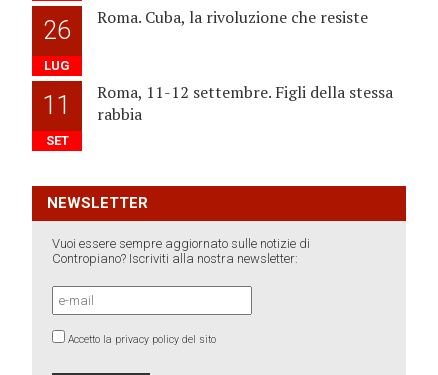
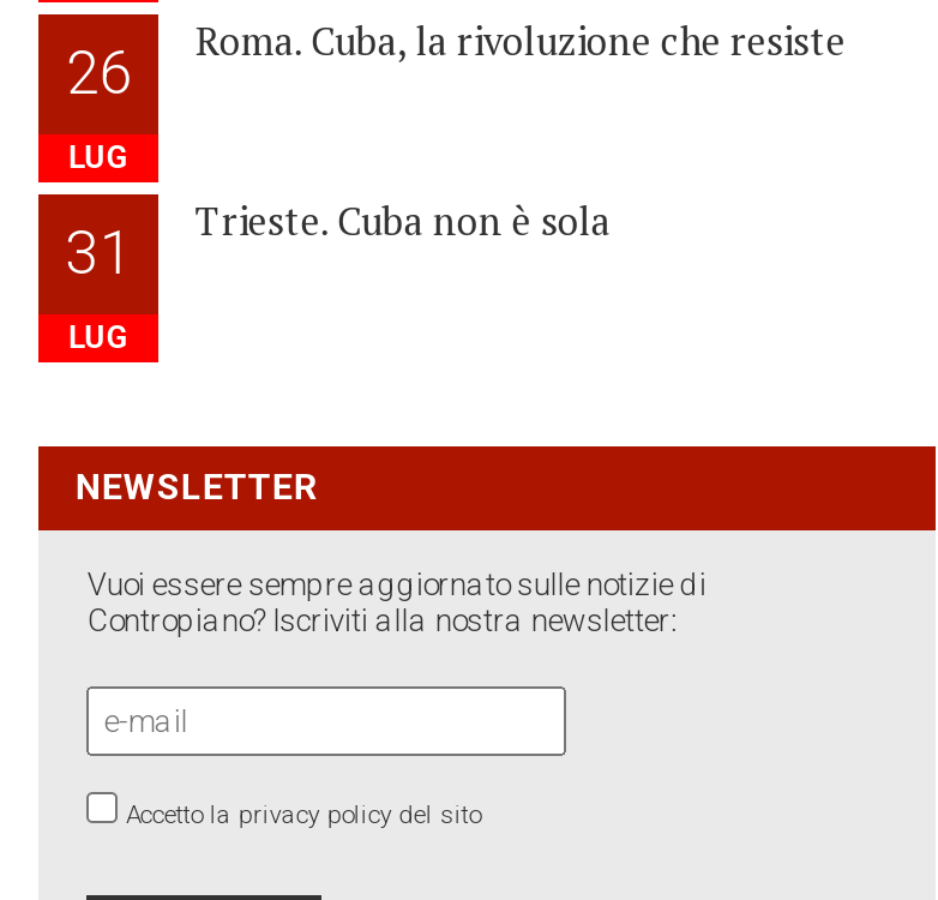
[97,81,393,125] Roma, 11-12 settembre. Figli della stessa | rabbia -> [195,195,610,248] Trieste. Cuba non è sola
[43,91,71,148] 11 | SET -> [66,219,133,356] 31 | LUG

